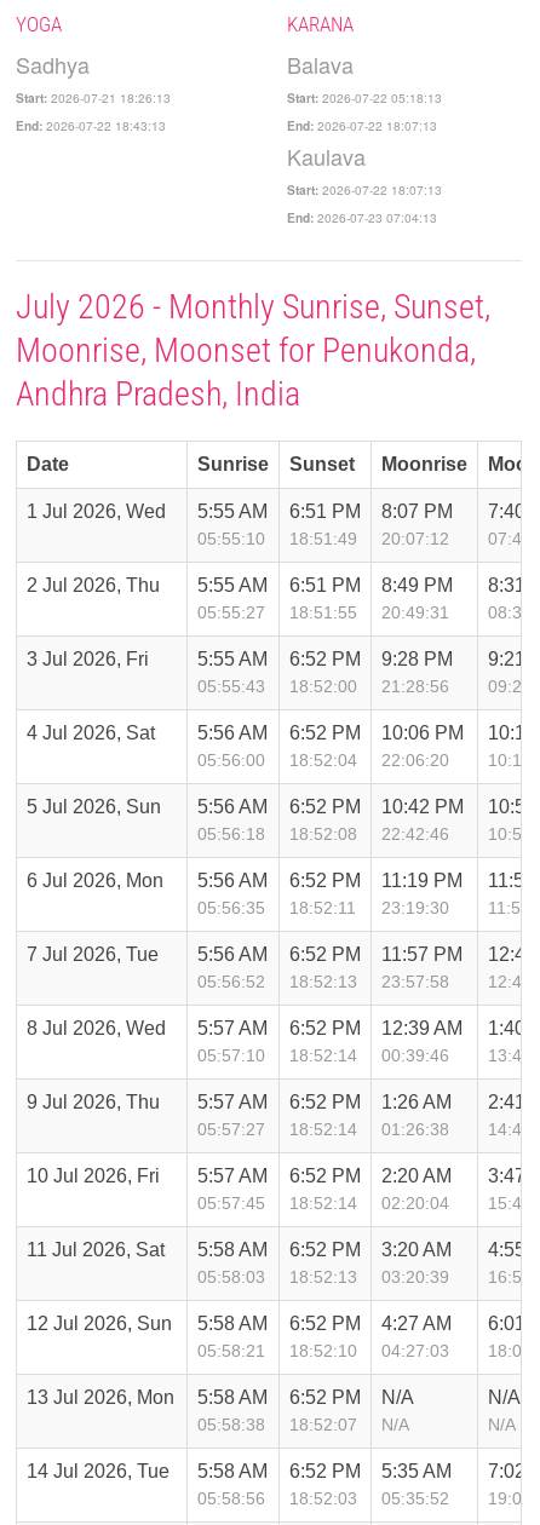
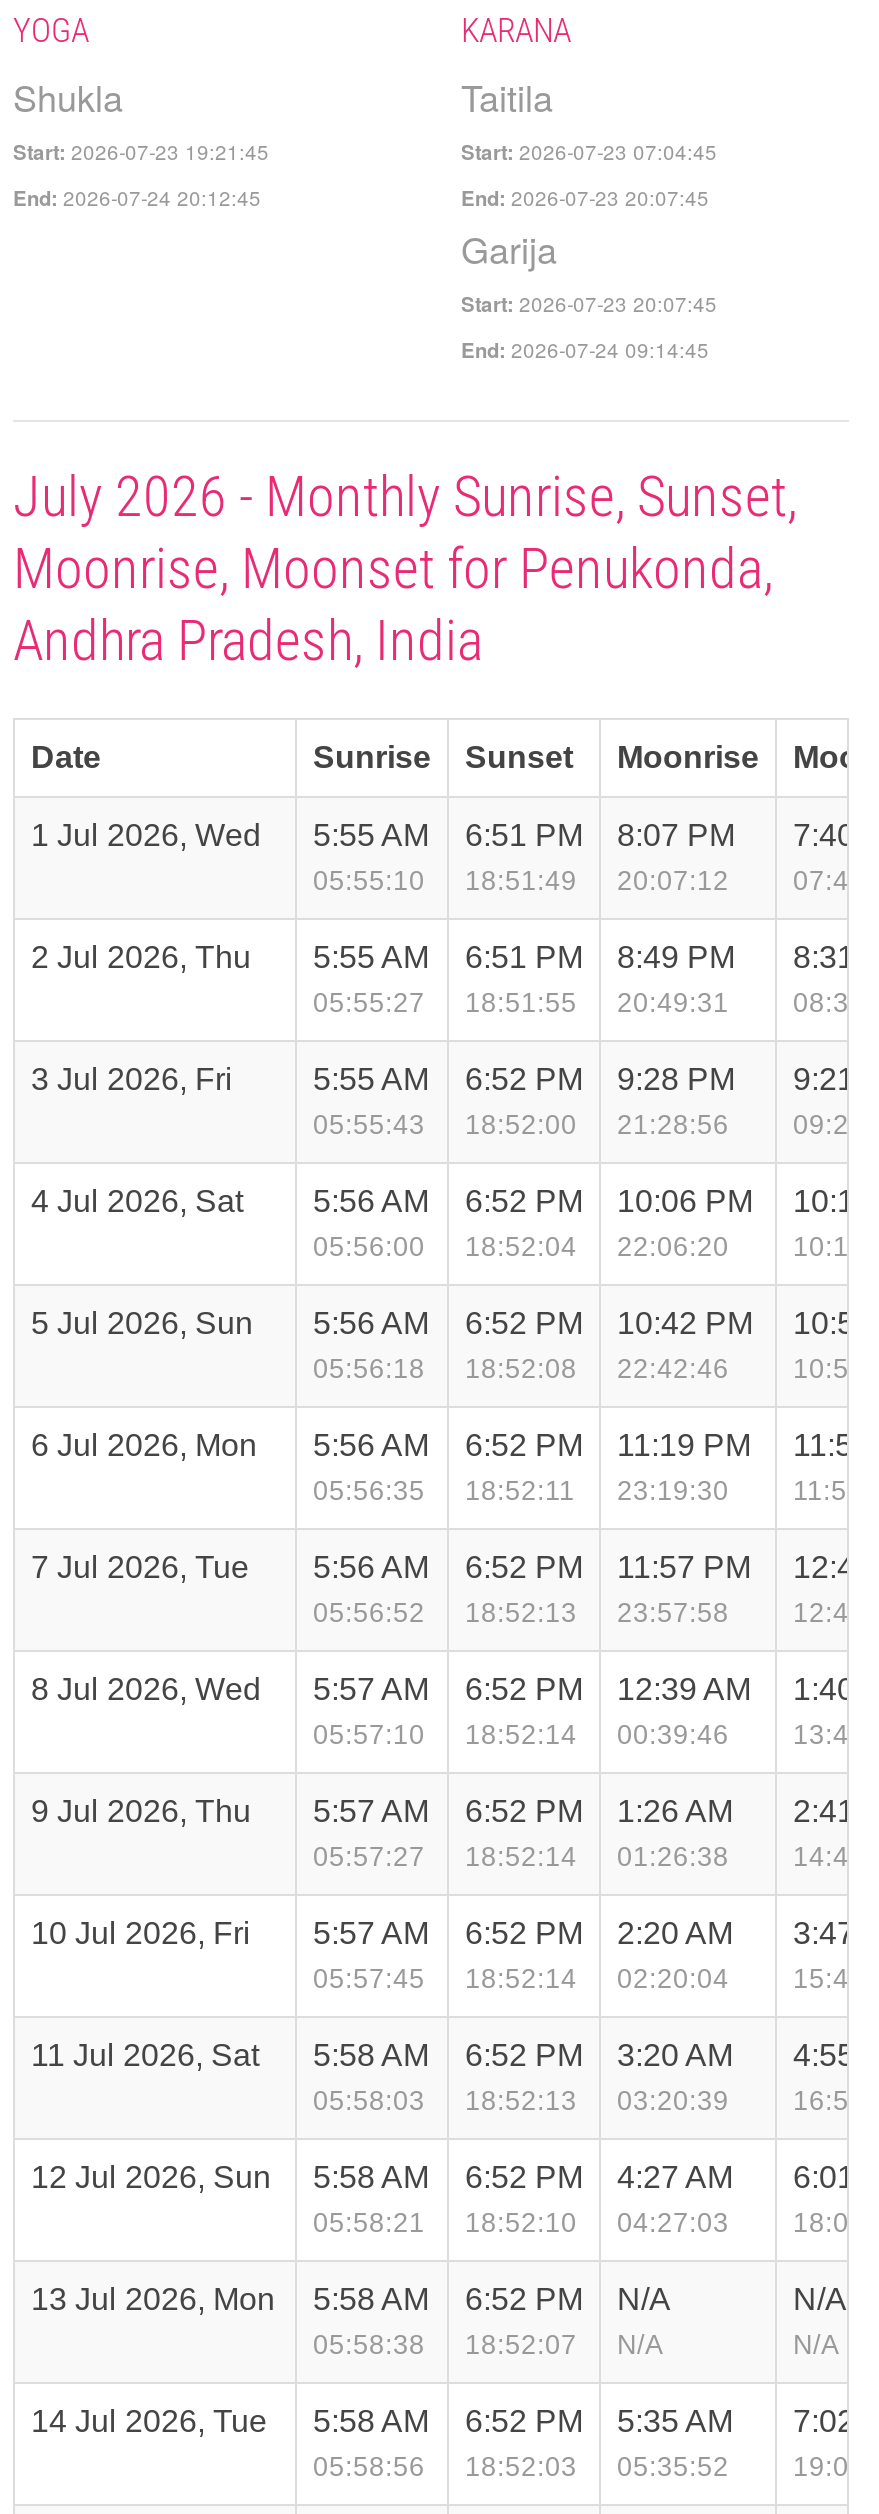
[16,49,171,107] Sadhya | Start: 2026-07-21 18:26:13 -> [13,70,269,166] Shukla | Start: 2026-07-23 19:21:45
[287,49,442,107] Balava | Start: 2026-07-22 05:18:13 -> [461,70,717,166] Taitila | Start: 2026-07-23 07:04:45
[16,117,166,135] End: 2026-07-22 18:43:13 -> [13,183,261,213] End: 2026-07-24 20:12:45
[287,117,442,198] End: 2026-07-22 18:07:13 | Kaulava | Start: 2026-07-22 18:07:13 -> [461,183,717,318] End: 2026-07-23 20:07:45 | Garija | Start: 2026-07-23 20:07:45
[287,208,437,226] End: 2026-07-23 07:04:13 -> [461,334,709,364] End: 2026-07-24 09:14:45

